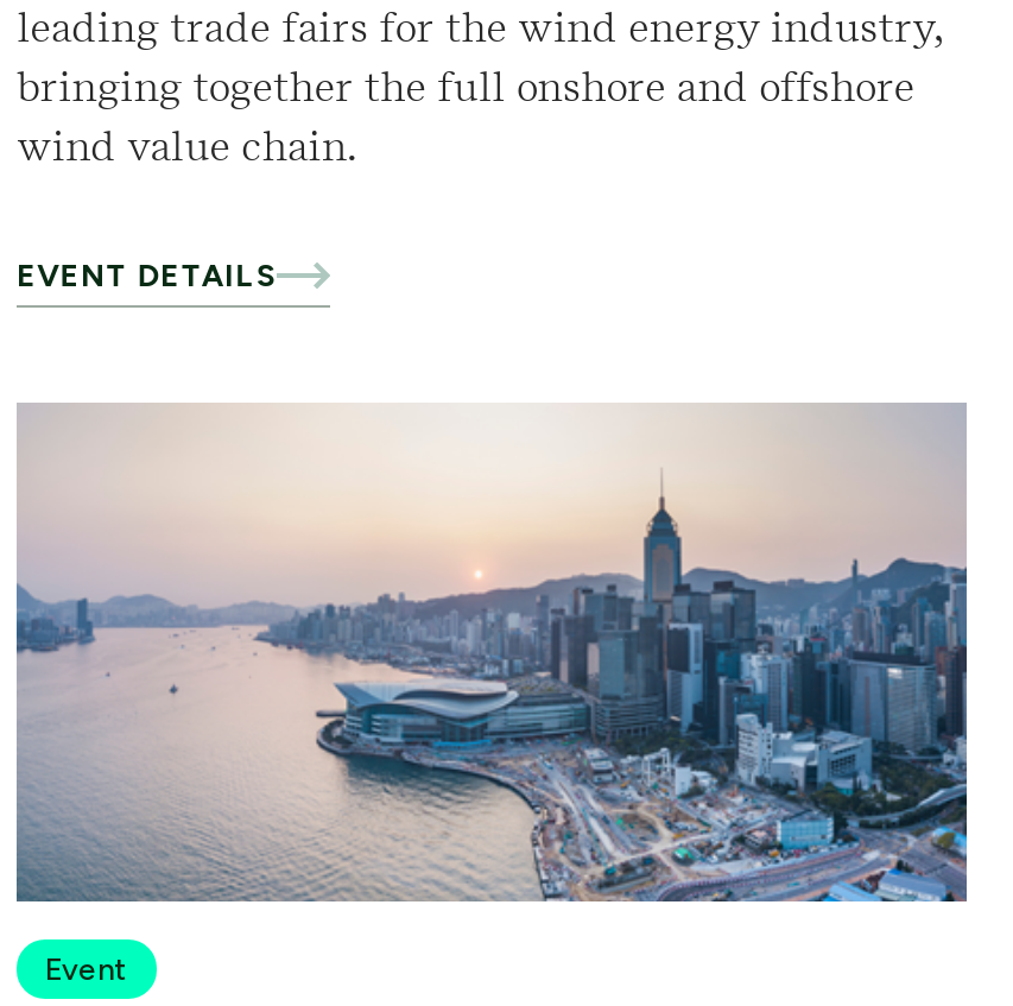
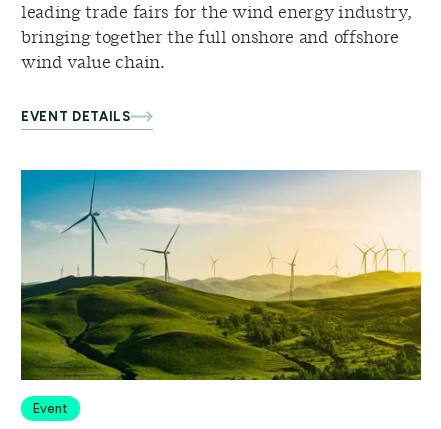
[14,403,969,904] [image] -> [20,169,422,381] [image]

